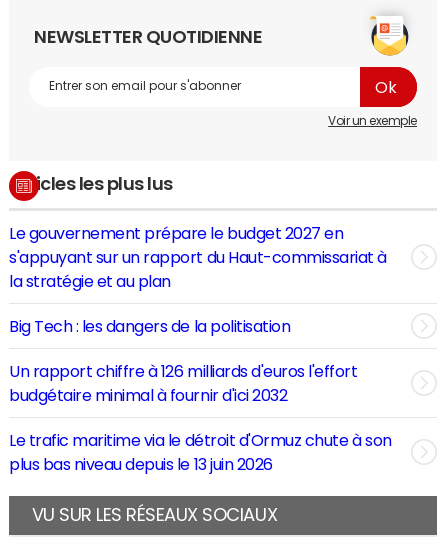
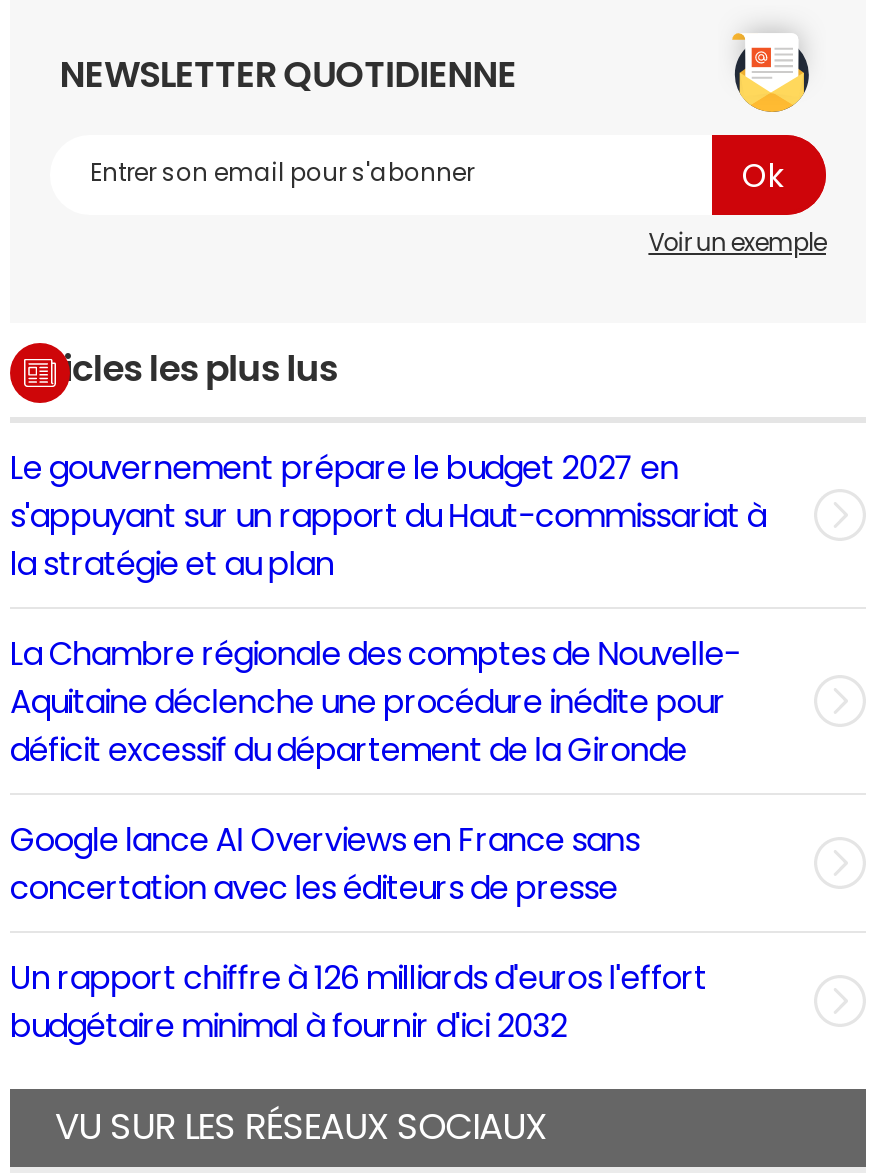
[9,318,290,334] Big Tech : les dangers de la politisation -> [10,637,741,903] La Chambre régionale des comptes de Nouvelle- | Aquitaine déclenche une procédure inédite pour | déficit excessif du département de la Gironde | Google lance AI Overviews en France sans | concertation avec les éditeurs de presse
moved [9,363,357,403] -> [10,961,707,1041]: Un rapport chiffre à 126 milliards d'euros l'effort | budgétaire minimal à fournir d'ici 2032
[9,432,392,472] Le trafic maritime via le détroit d'Ormuz chute à son | plus bas niveau depuis le 13 juin 2026 -> none

